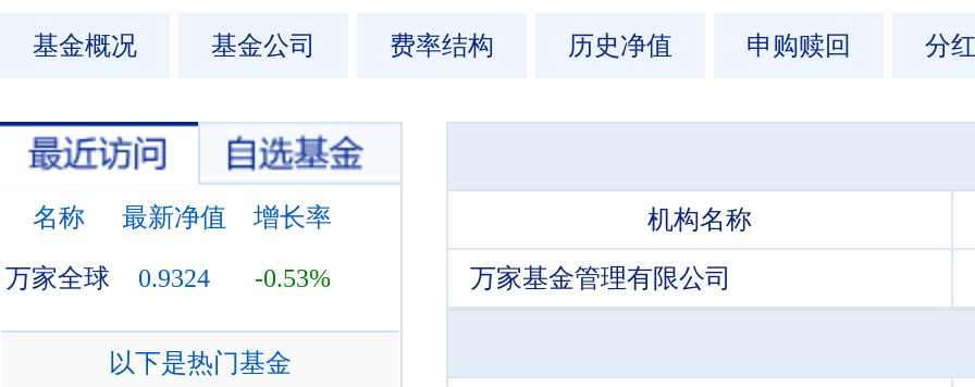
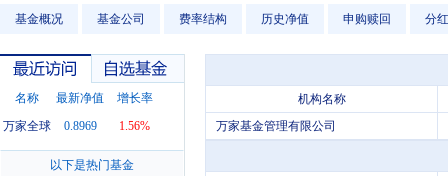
[138,263,210,294] 0.9324 -> [63,119,96,133] 0.8969
[255,263,331,294] -0.53% -> [119,119,150,133] 1.56%

